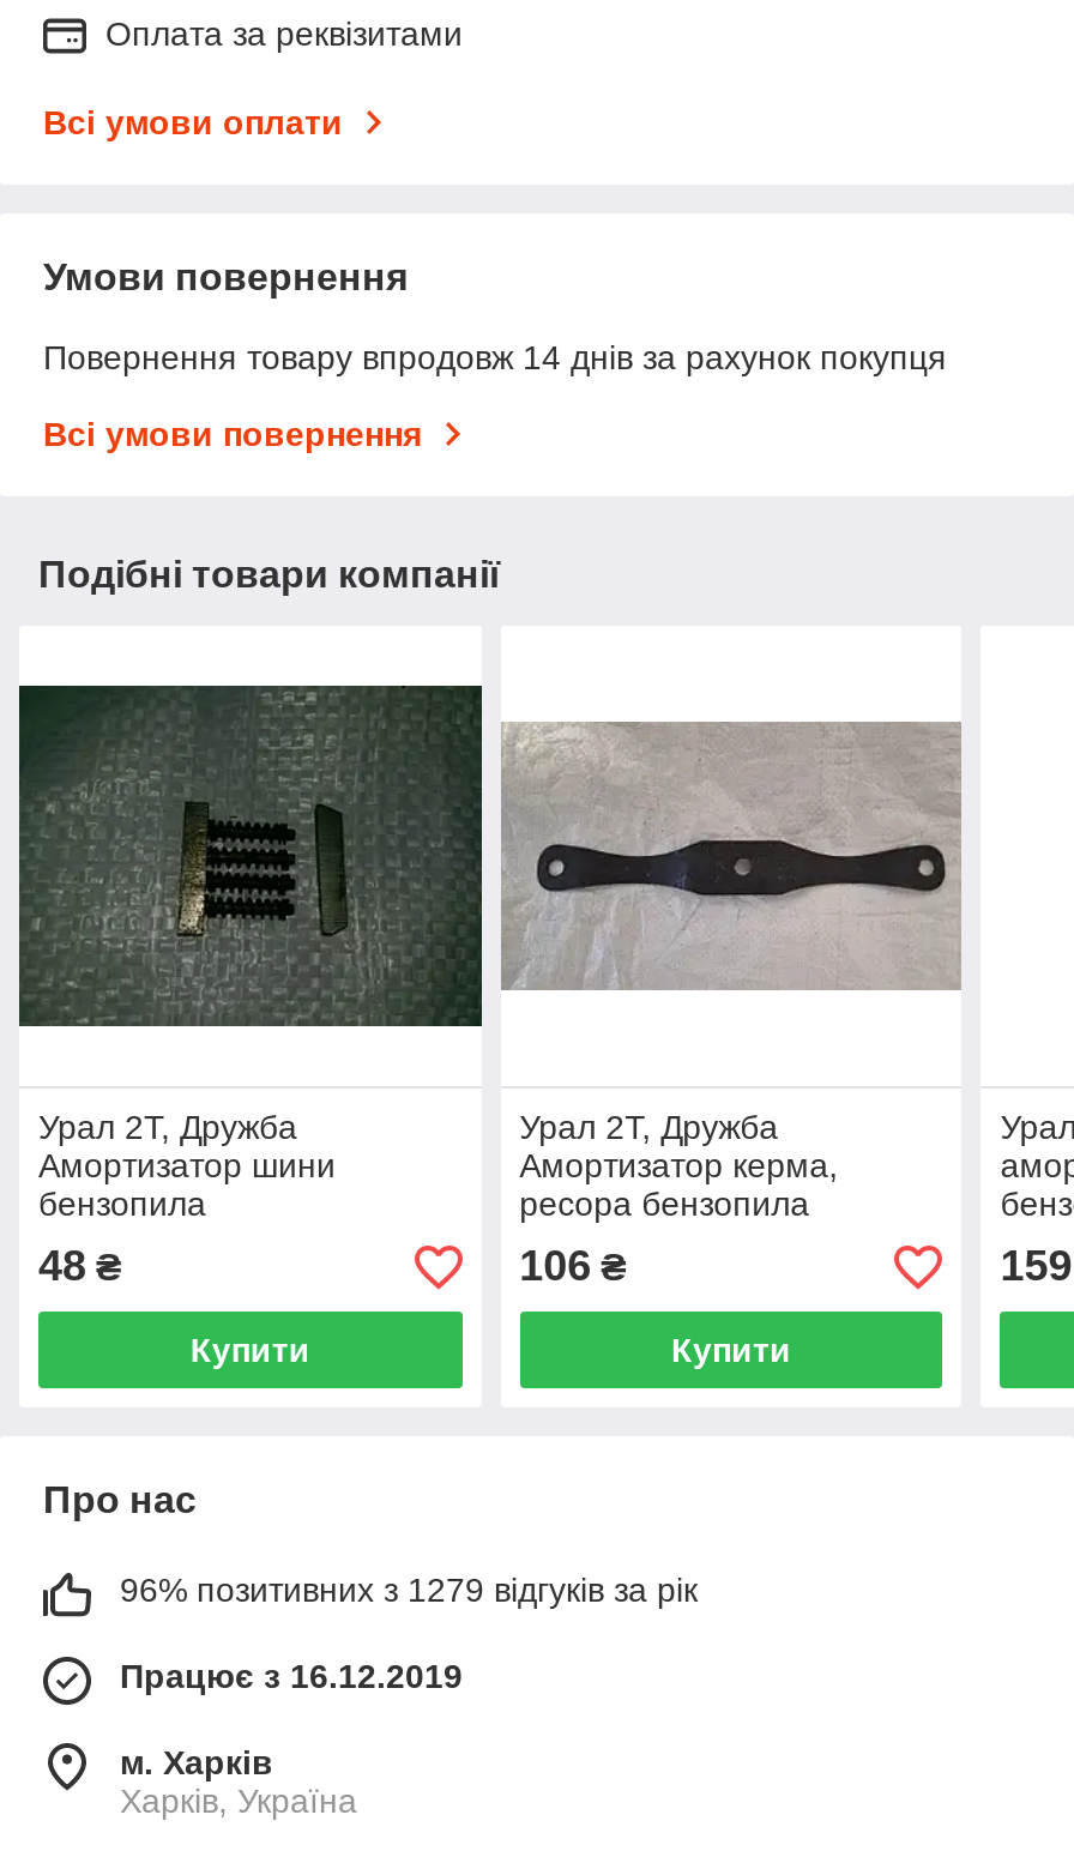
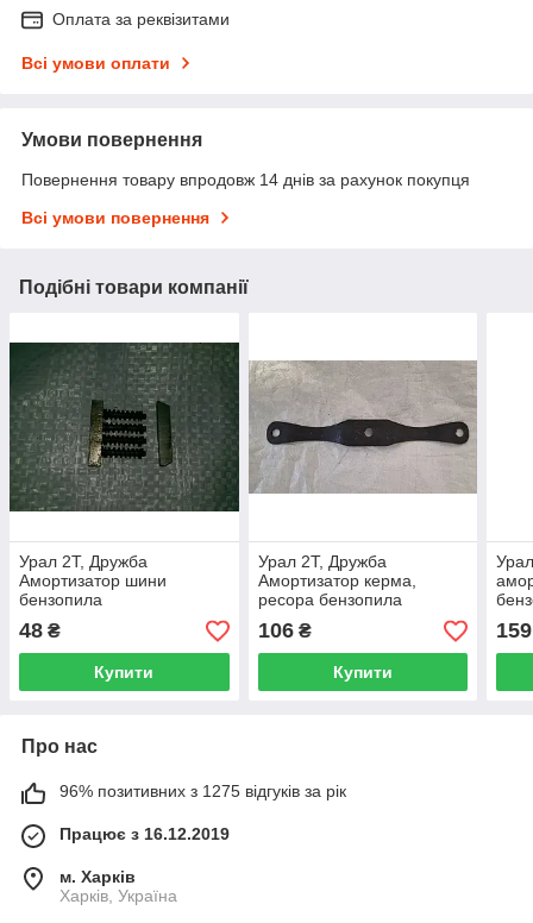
[120,1571,698,1610] 96% позитивних з 1279 відгуків за рік -> [59,782,346,801] 96% позитивних з 1275 відгуків за рік

